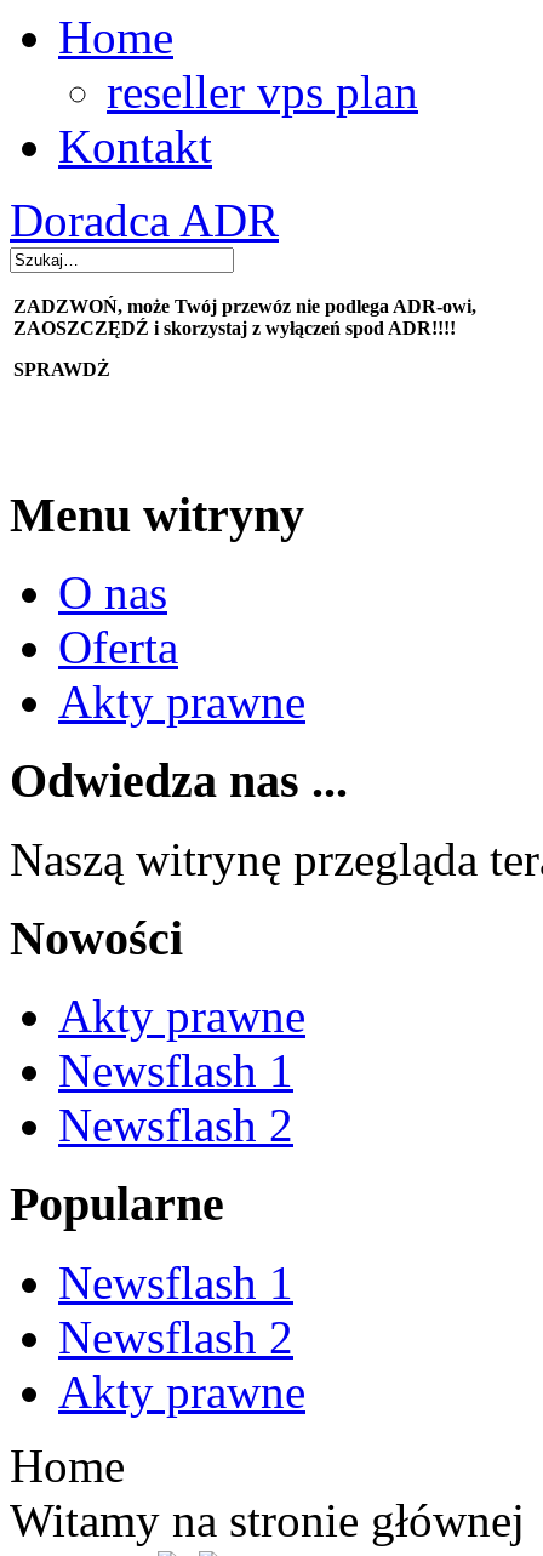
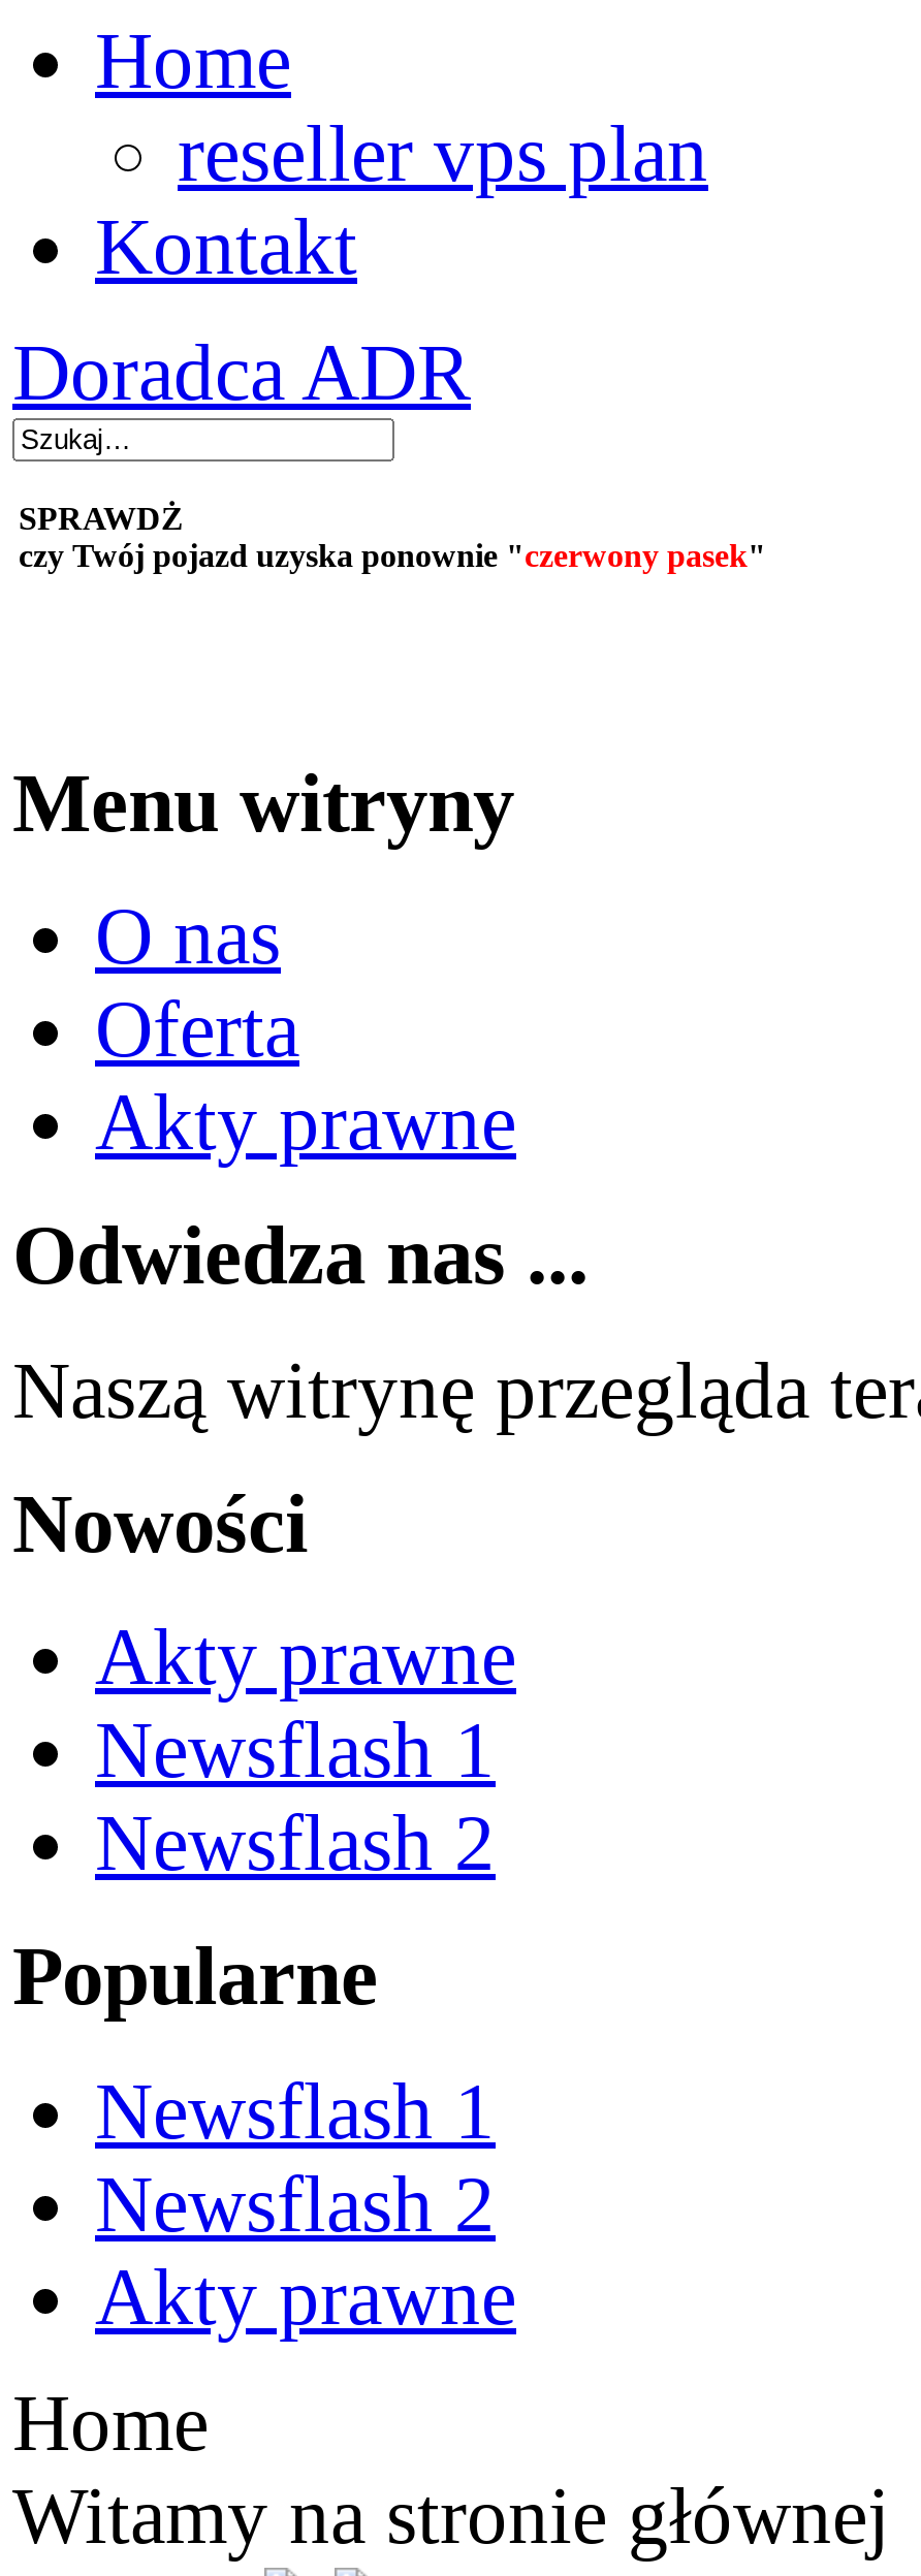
[13,296,476,338] ZADZWOŃ, może Twój przewóz nie podlega ADR-owi, | ZAOSZCZĘDŹ i skorzystaj z wyłączeń spod ADR!!!! -> none
moved [13,359,110,380] -> [19,501,184,536]: SPRAWDŻ
none -> [19,538,766,573] czy Twój pojazd uzyska ponownie "czerwony pasek"

